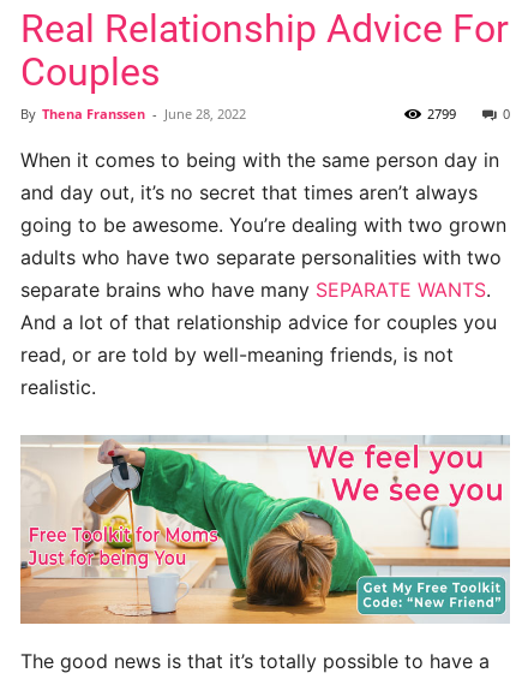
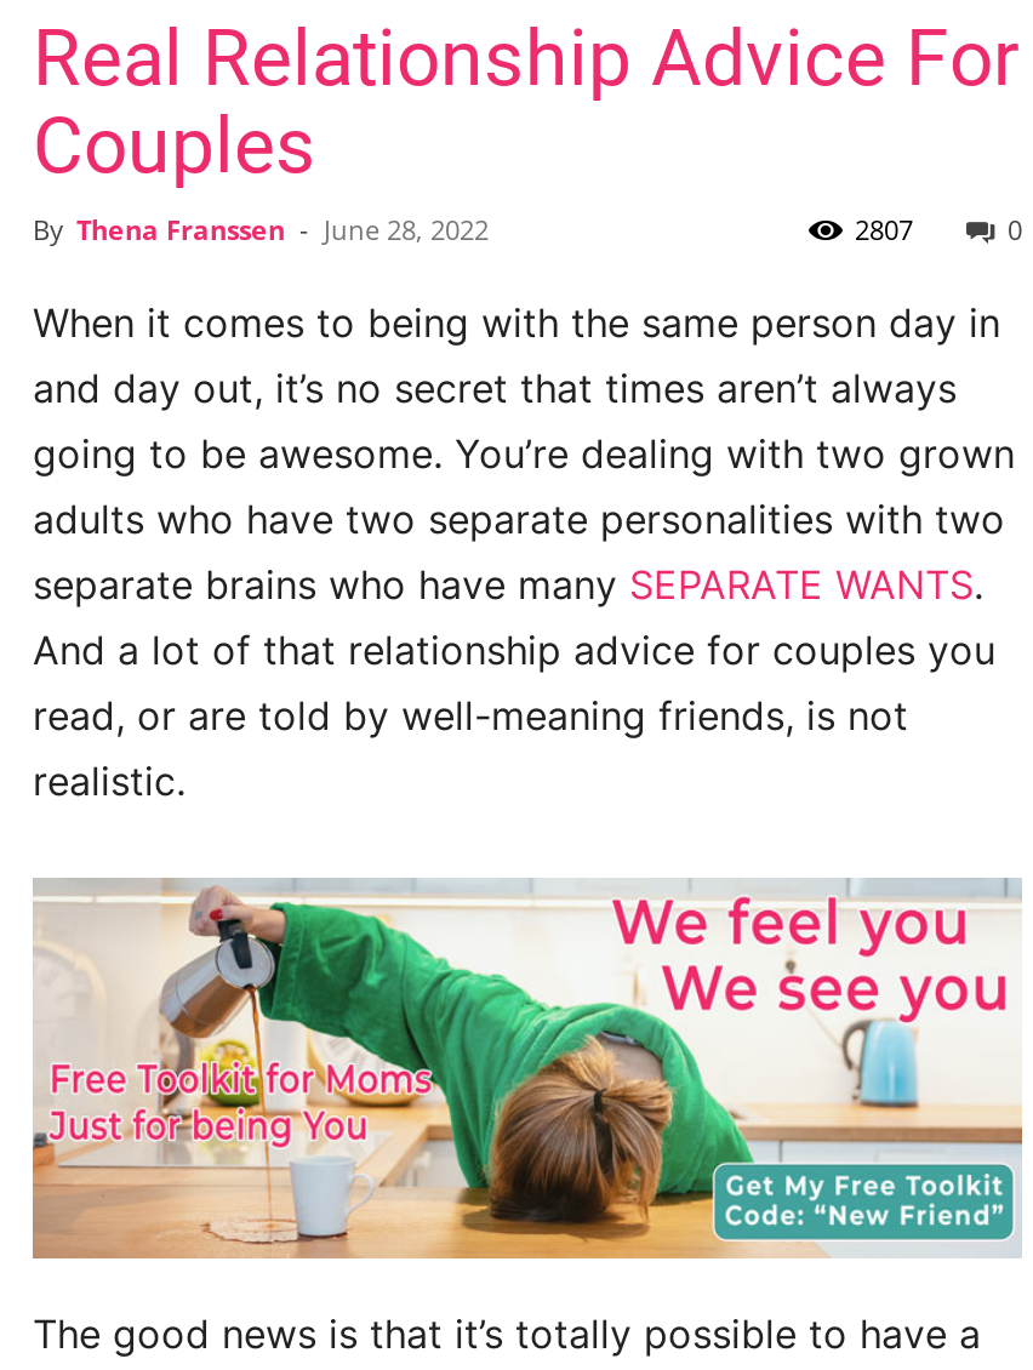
[427,105,456,123] 2799 -> [855,211,913,247] 2807

